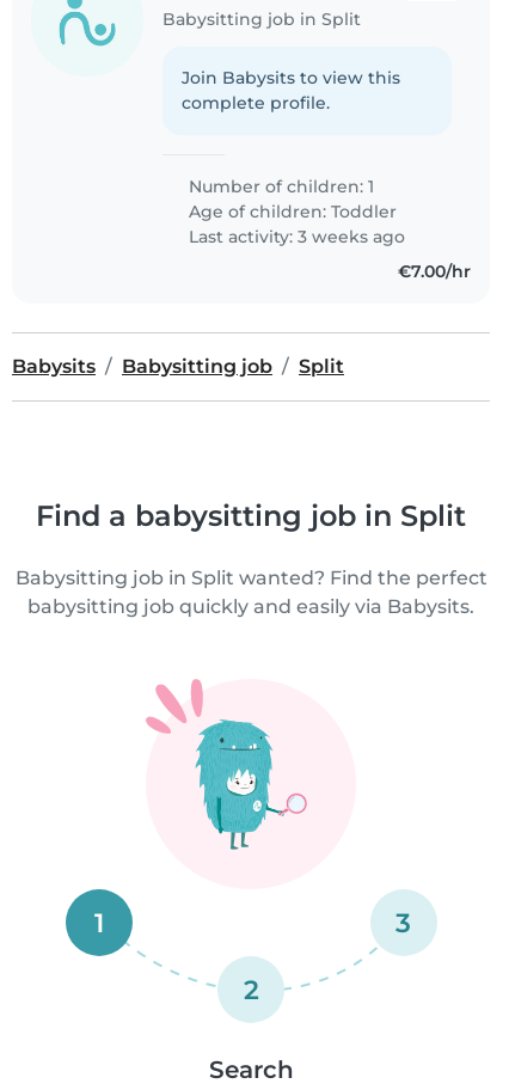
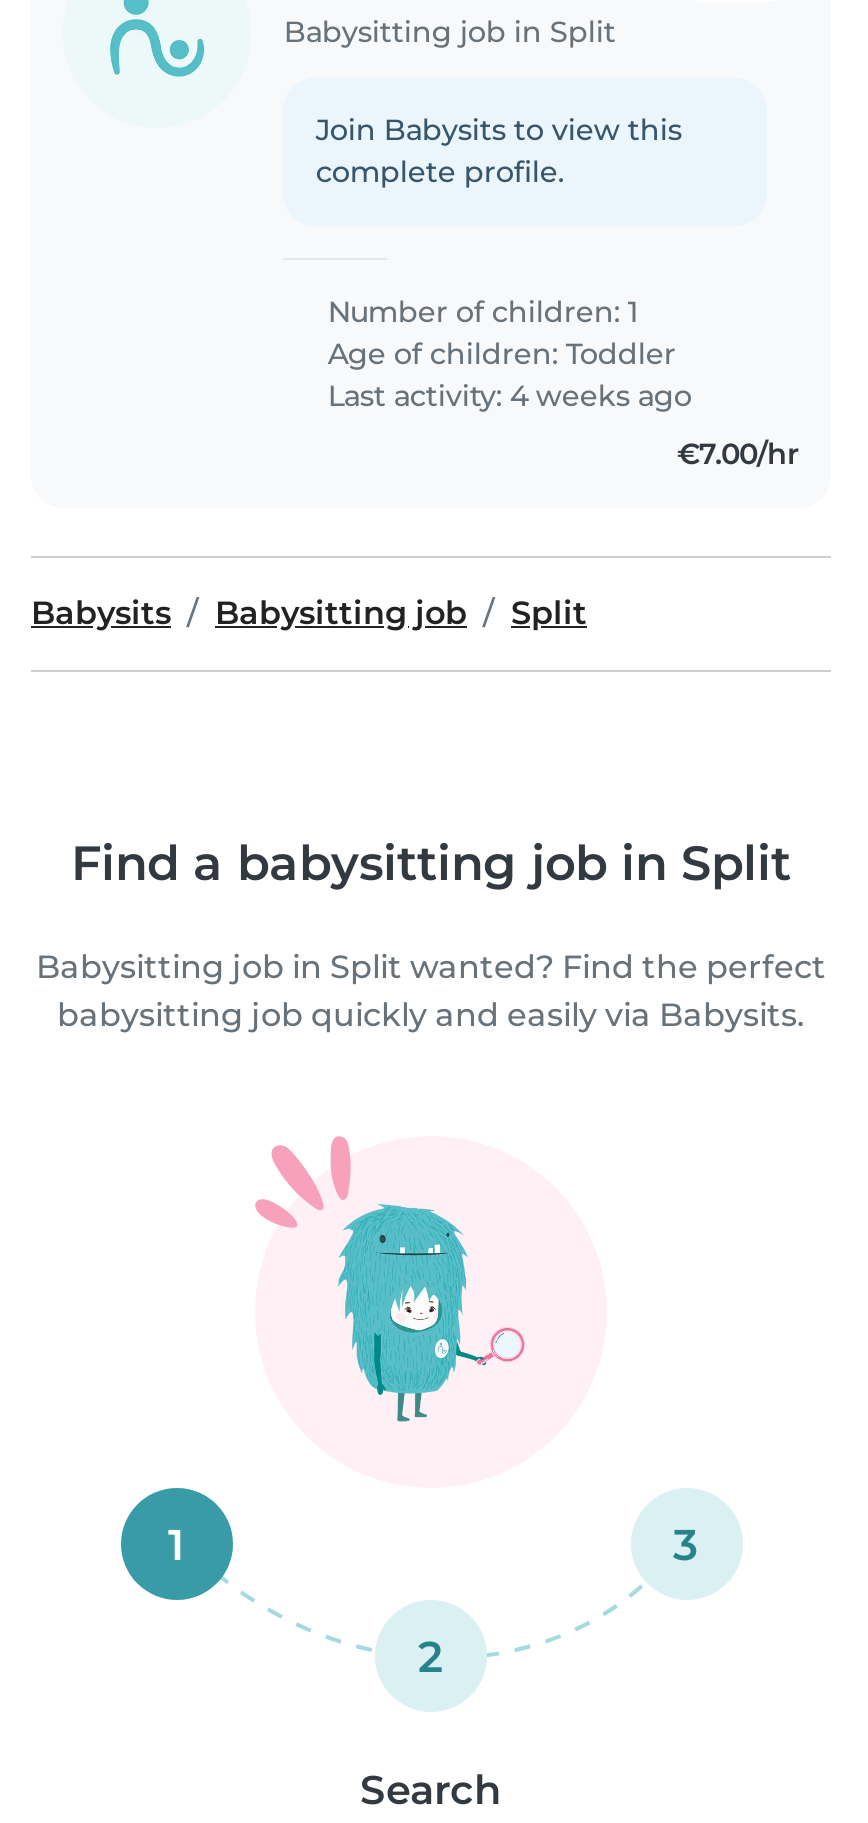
[184,226,406,248] Last activity: 3 weeks ago -> [320,378,692,414] Last activity: 4 weeks ago

